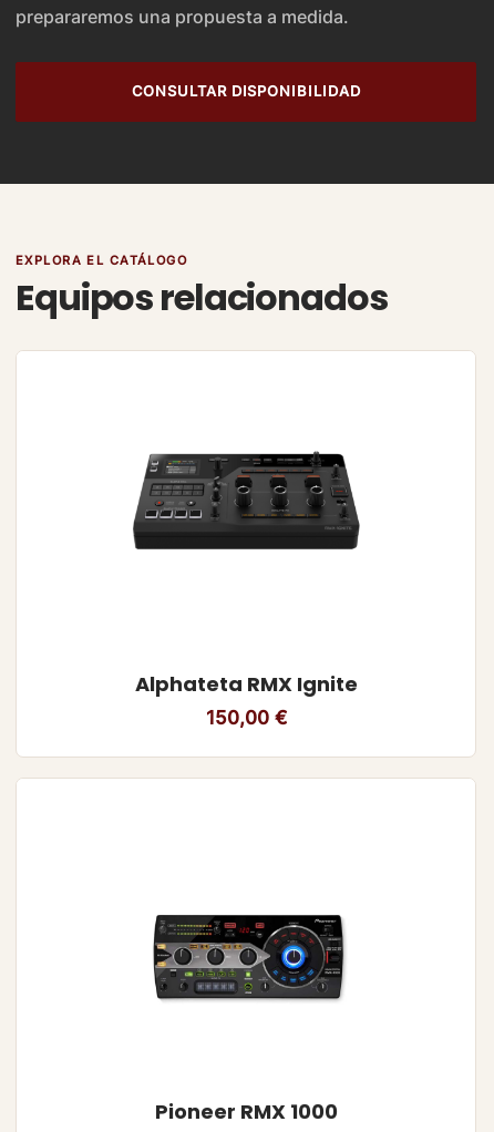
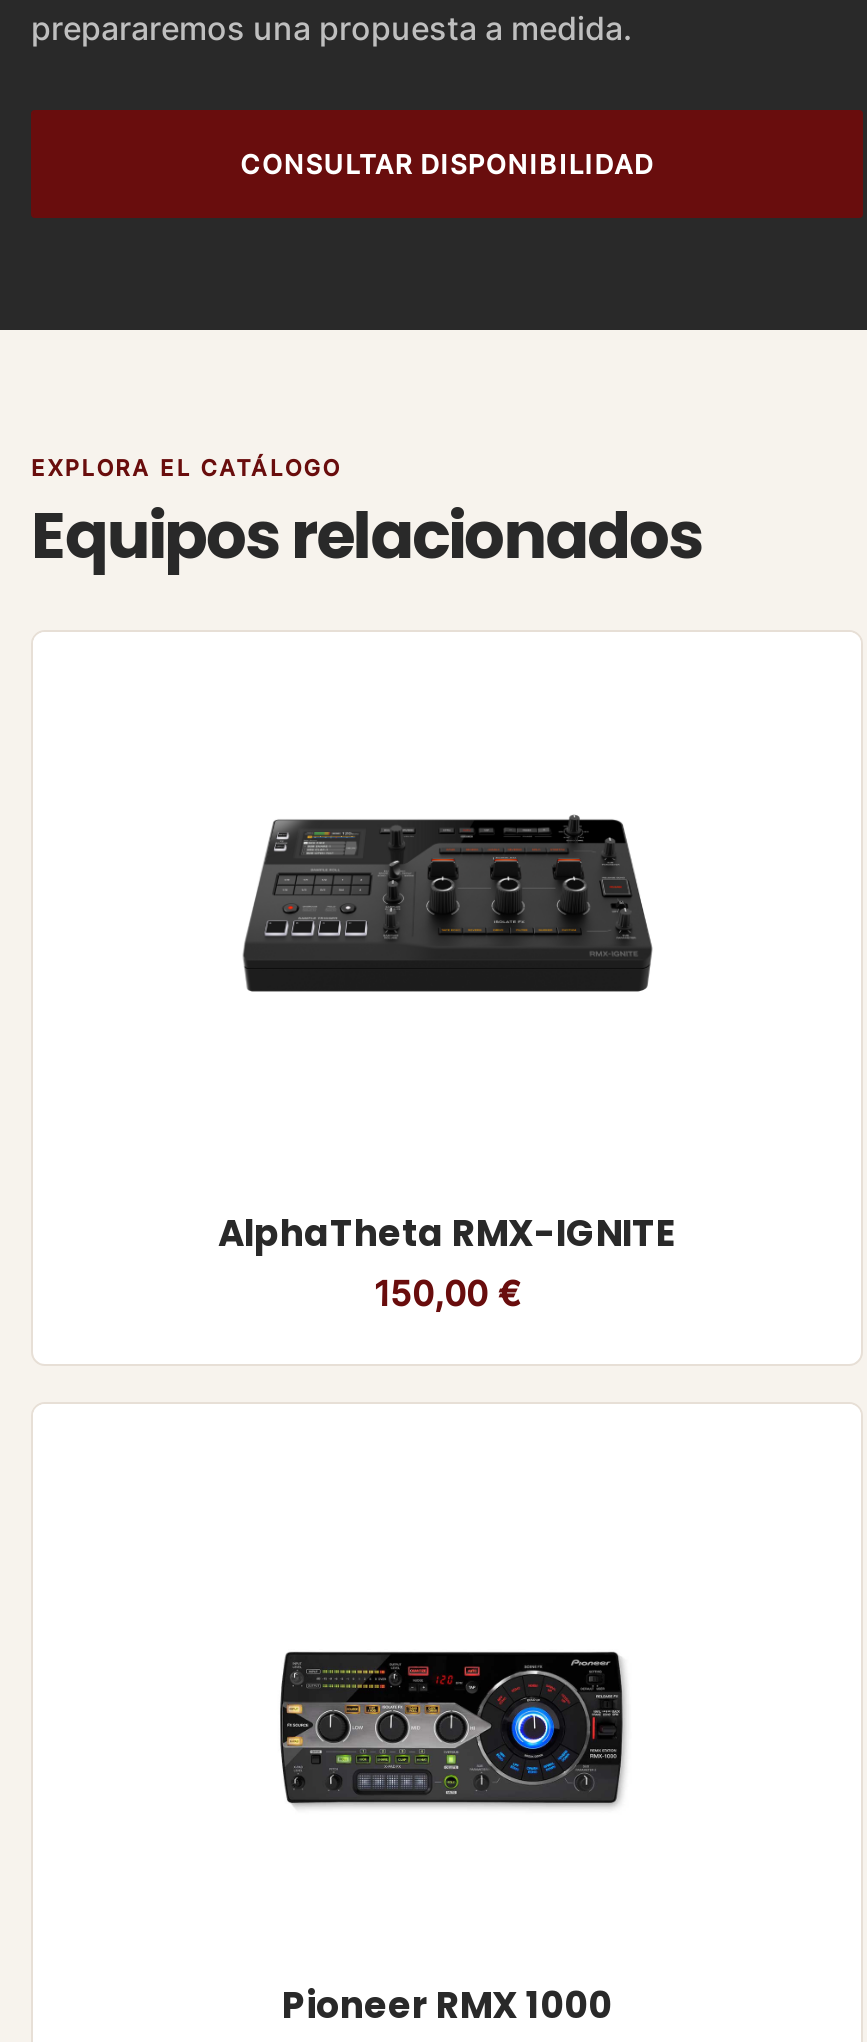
[135,670,357,698] Alphateta RMX Ignite -> [218,1209,676,1259] AlphaTheta RMX-IGNITE

